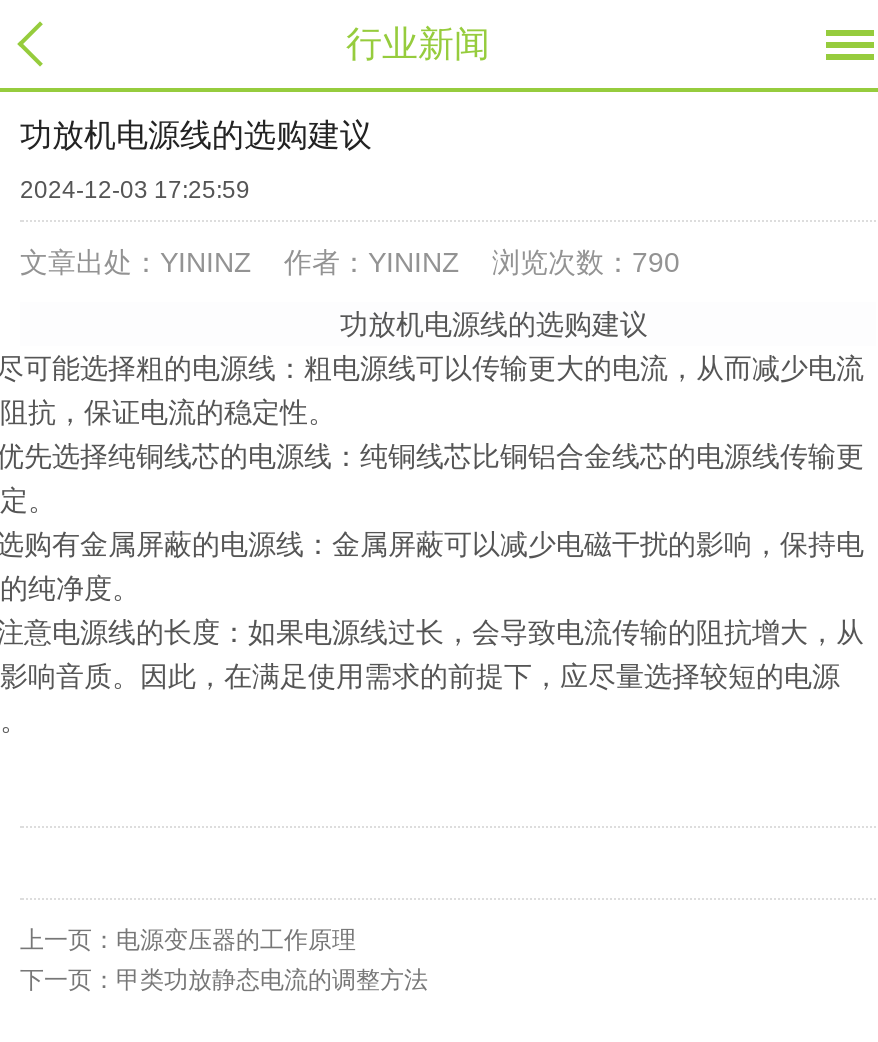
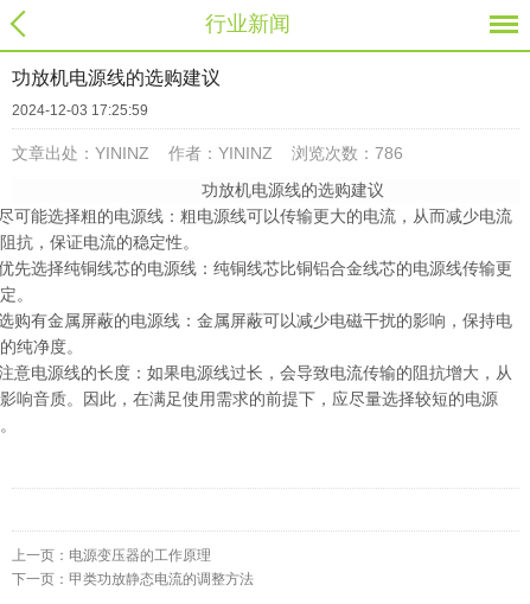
[20,246,680,278] 文章出处：YININZ 作者：YININZ 浏览次数：790 -> [12,144,403,163] 文章出处：YININZ 作者：YININZ 浏览次数：786

